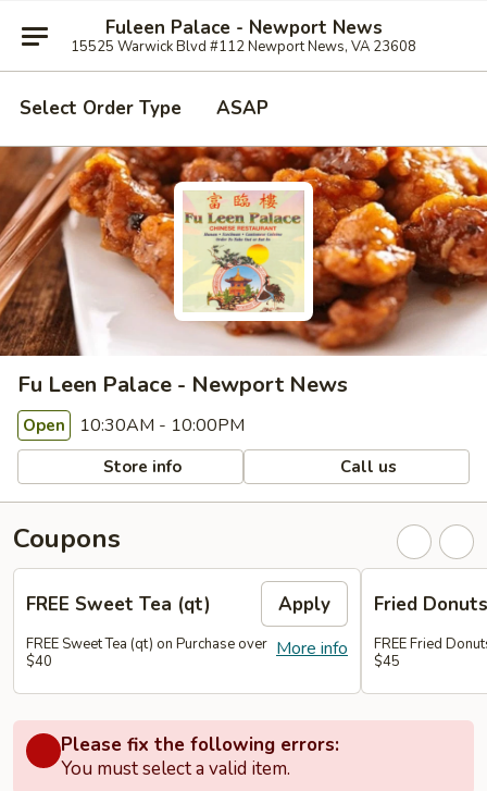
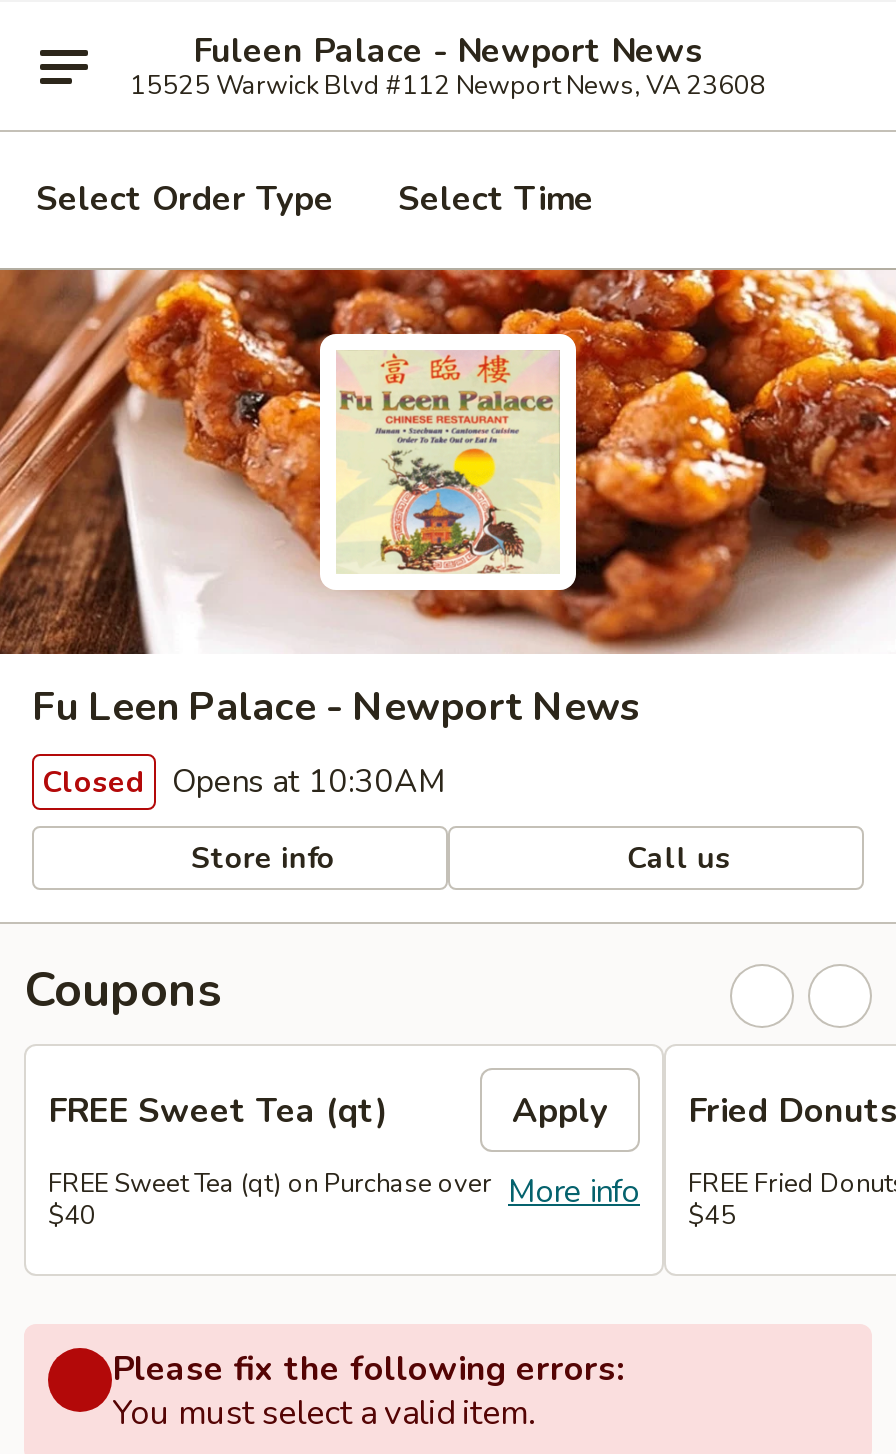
[216,96,269,121] ASAP -> [398,176,594,222] Select Time
[23,413,245,437] Open 10:30AM - 10:00PM -> [42,760,446,804] Closed Opens at 10:30AM

